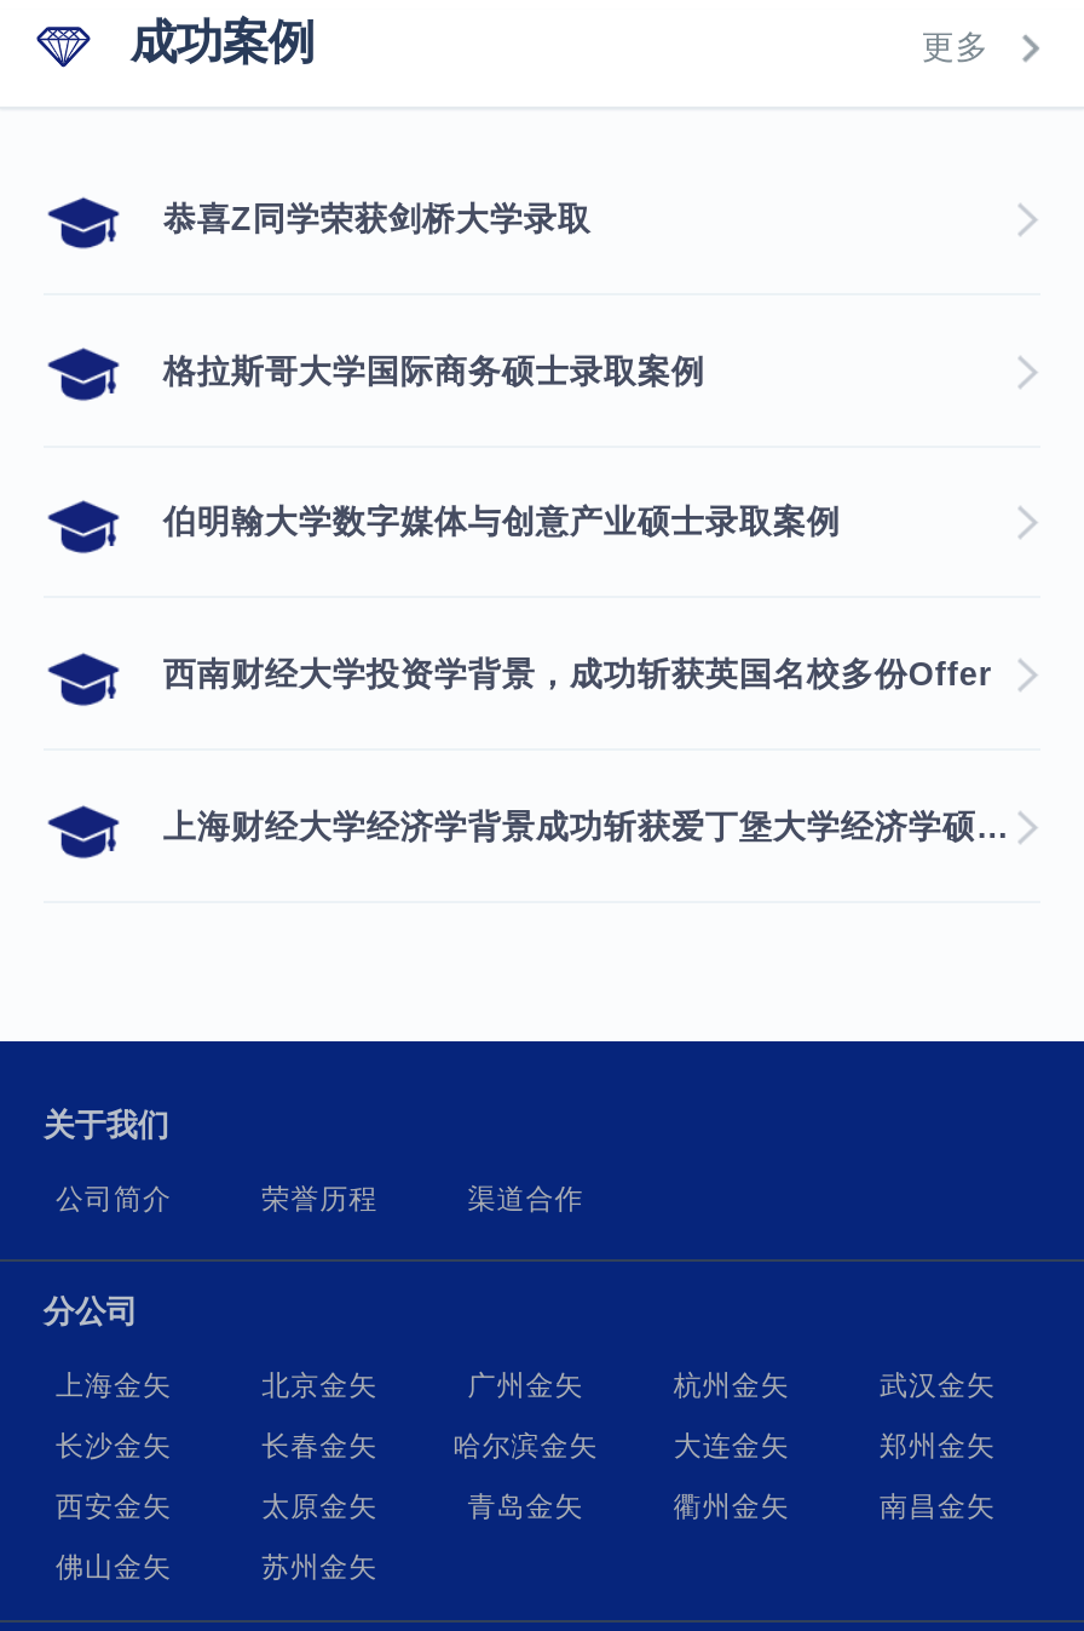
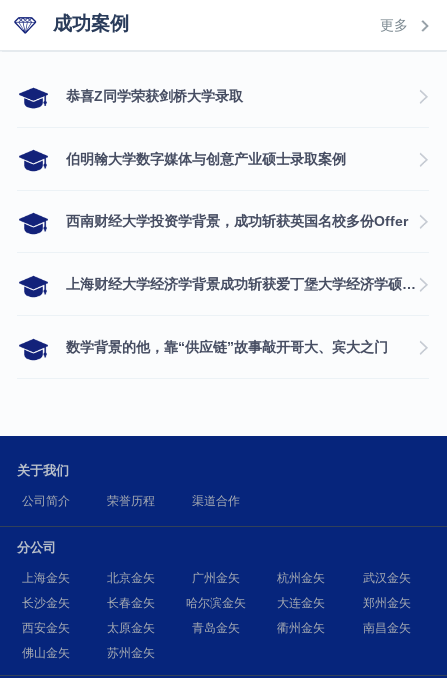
[163,352,705,389] 格拉斯哥大学国际商务硕士录取案例 -> none
moved [163,504,991,693] -> [66,151,408,229]: 伯明翰大学数字媒体与创意产业硕士录取案例 | 西南财经大学投资学背景，成功斩获英国名校多份Offer
none -> [66,340,388,355] 数学背景的他，靠“供应链”故事敲开哥大、宾大之门

